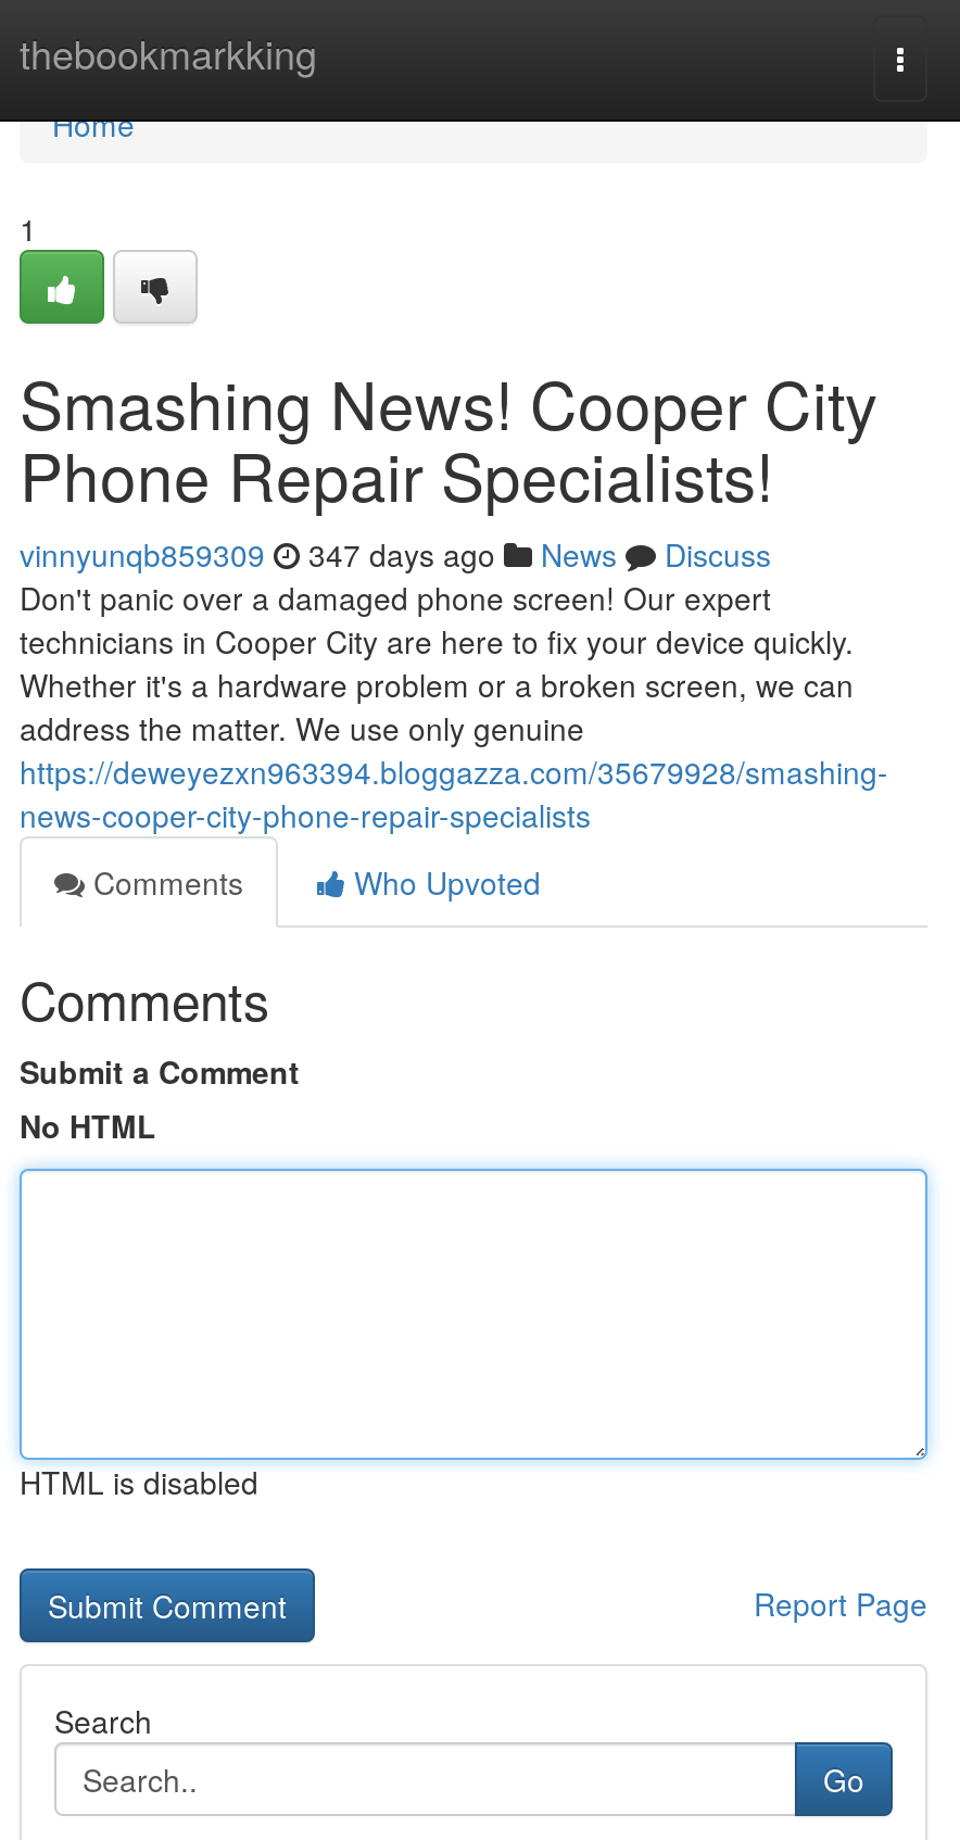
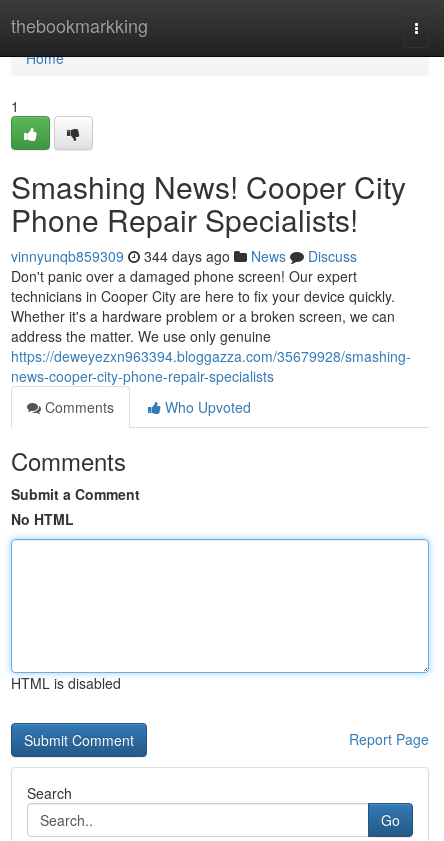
[20,532,771,576] vinnyunqb859309 347 days ago News Discuss -> [11,246,357,266] vinnyunqb859309 344 days ago News Discuss

